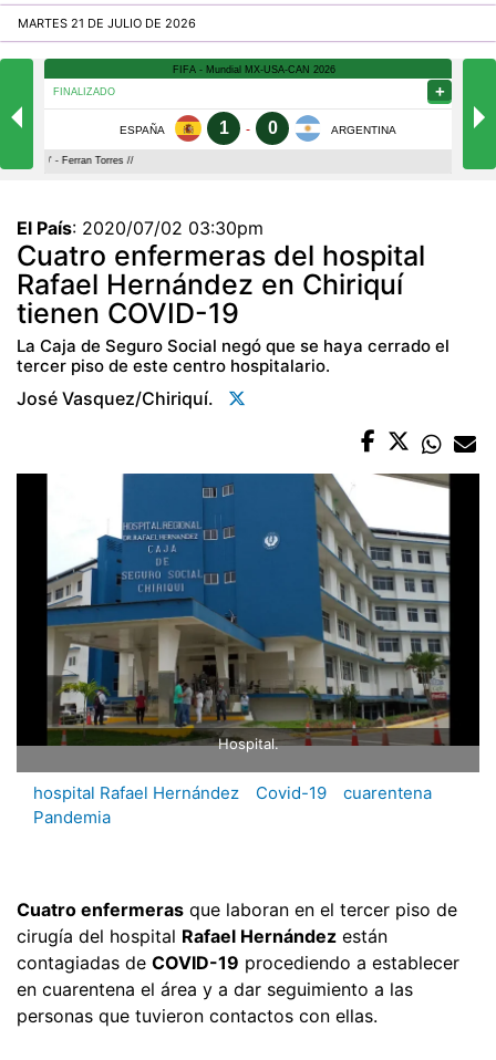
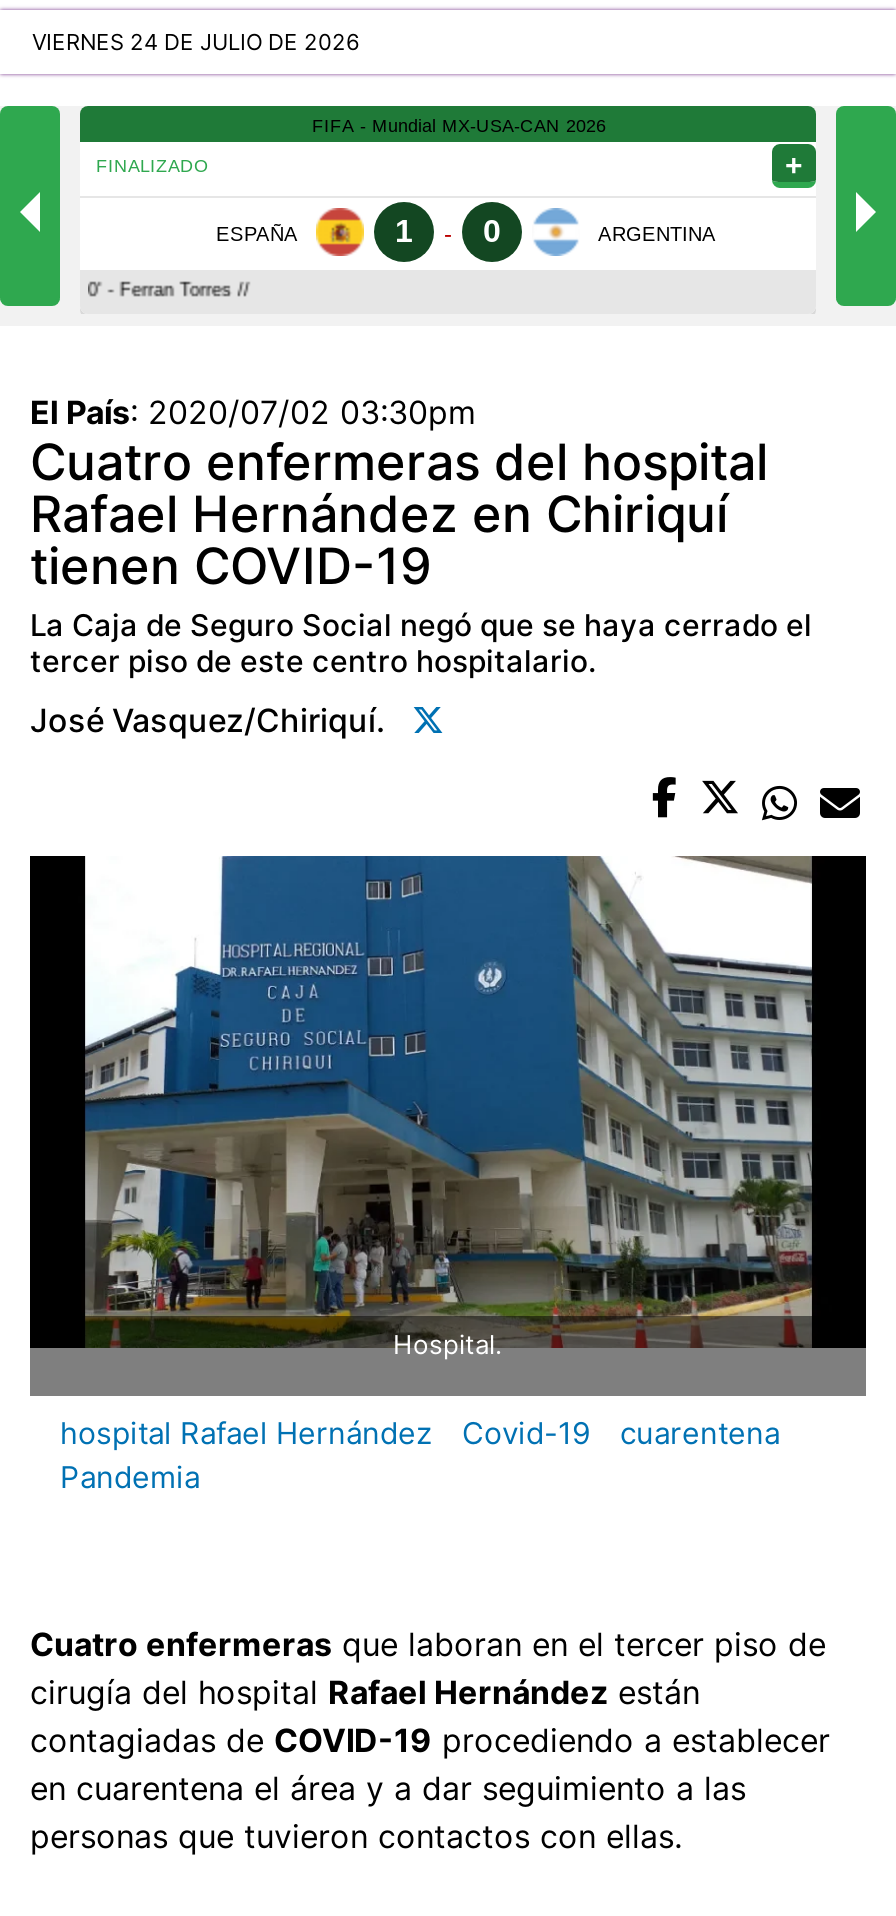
[18,16,196,32] MARTES 21 DE JULIO DE 2026 -> [32,29,360,57] VIERNES 24 DE JULIO DE 2026

